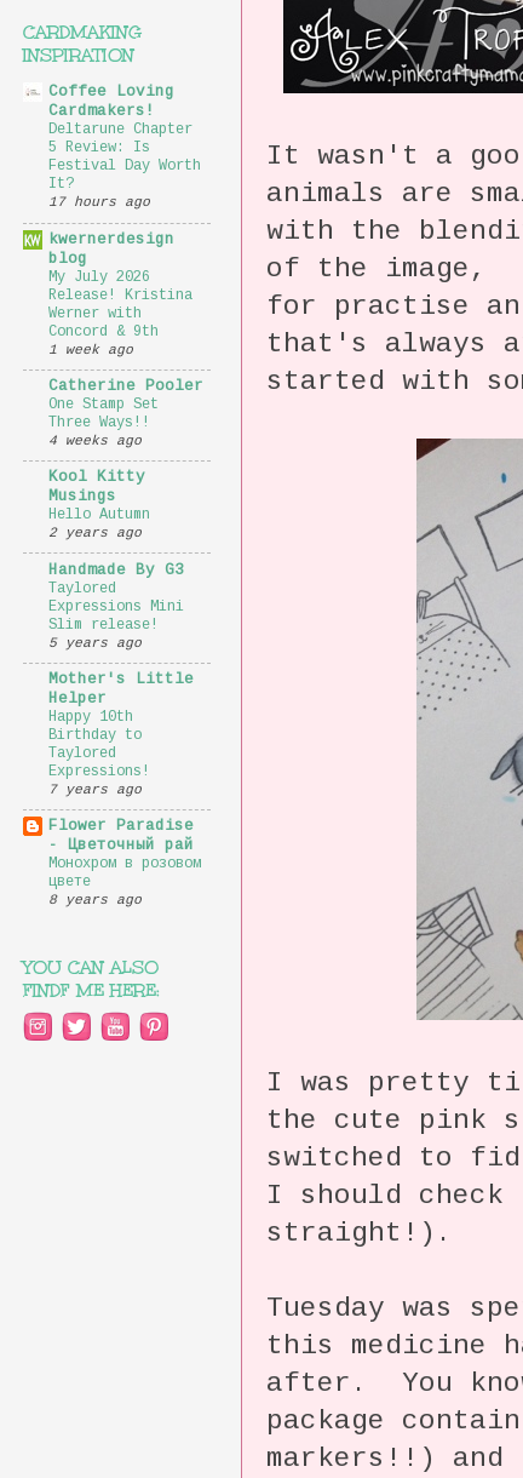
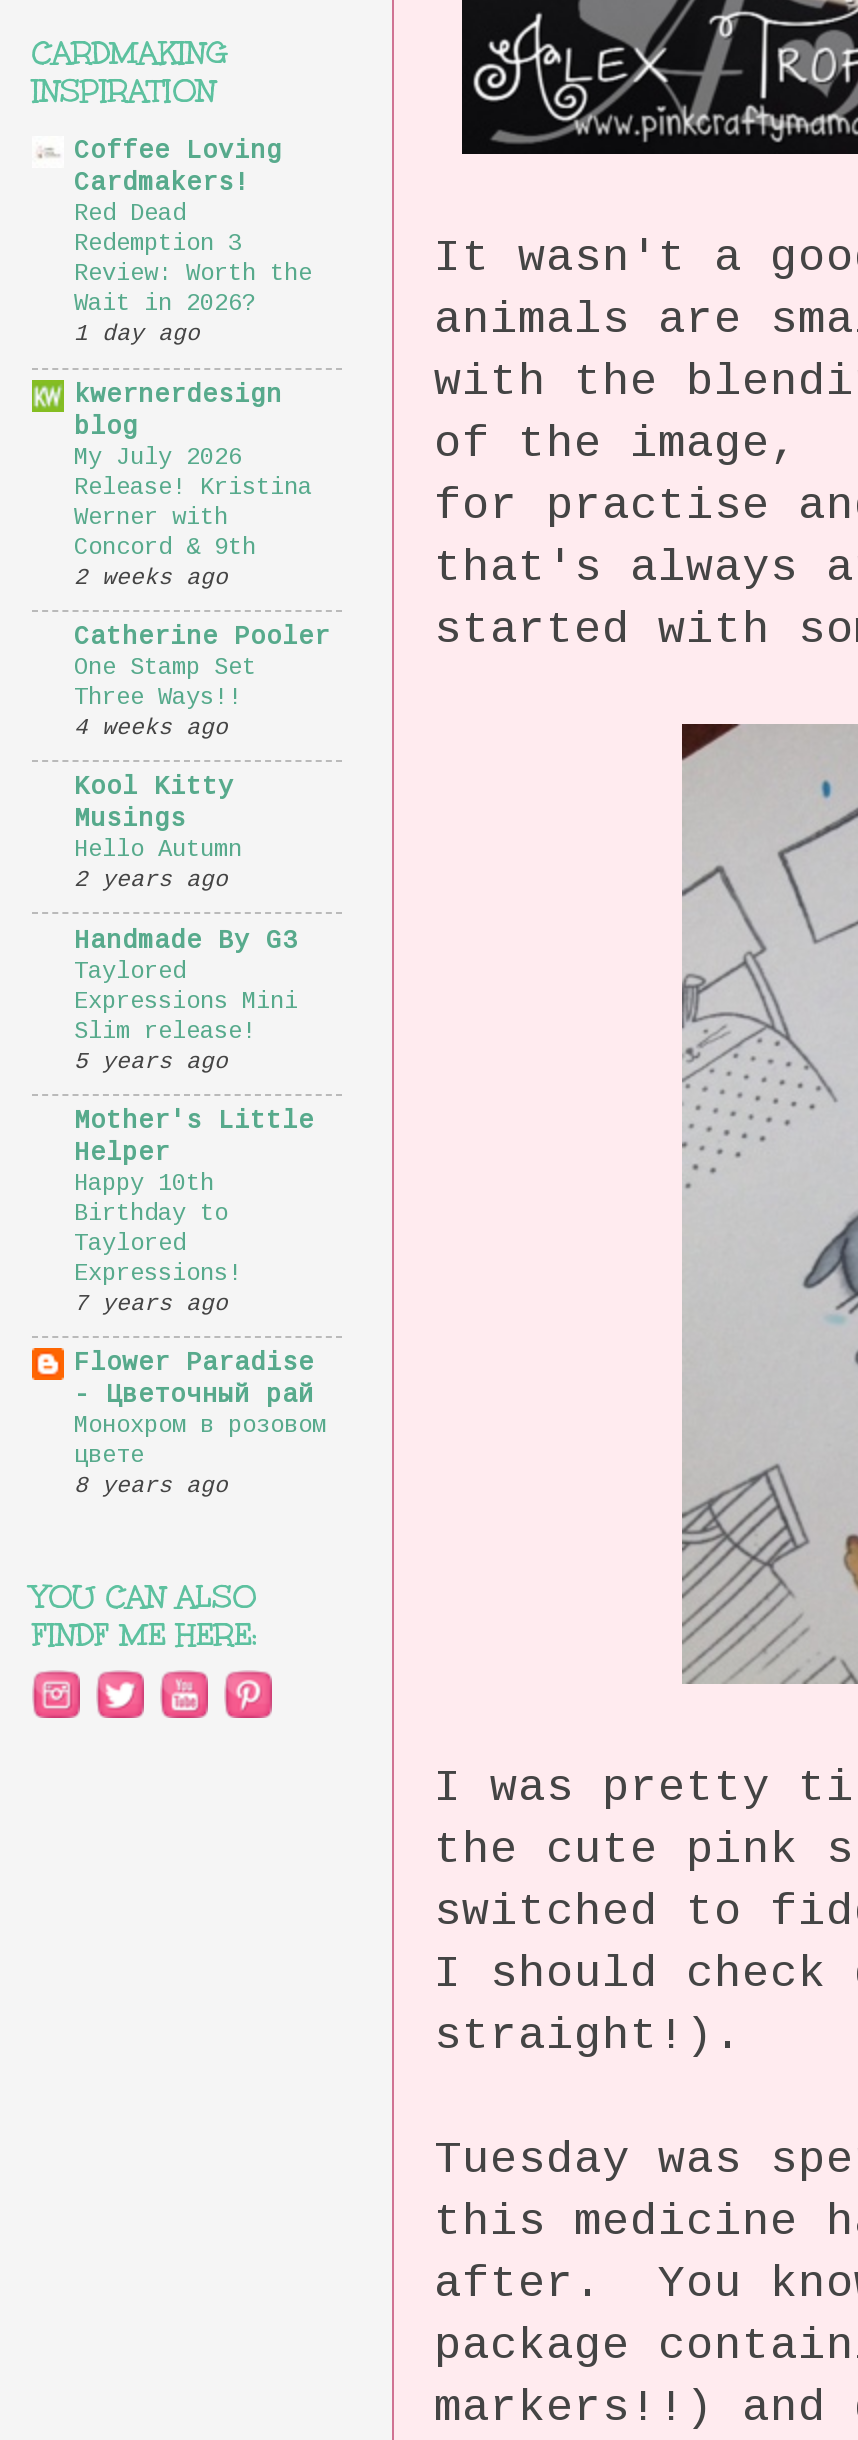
[48,122,201,210] Deltarune Chapter | 5 Review: Is | Festival Day Worth | It? | 17 hours ago -> [74,201,312,347] Red Dead | Redemption 3 | Review: Worth the | Wait in 2026? | 1 day ago
[48,342,133,357] 1 week ago -> [74,565,228,589] 2 weeks ago

